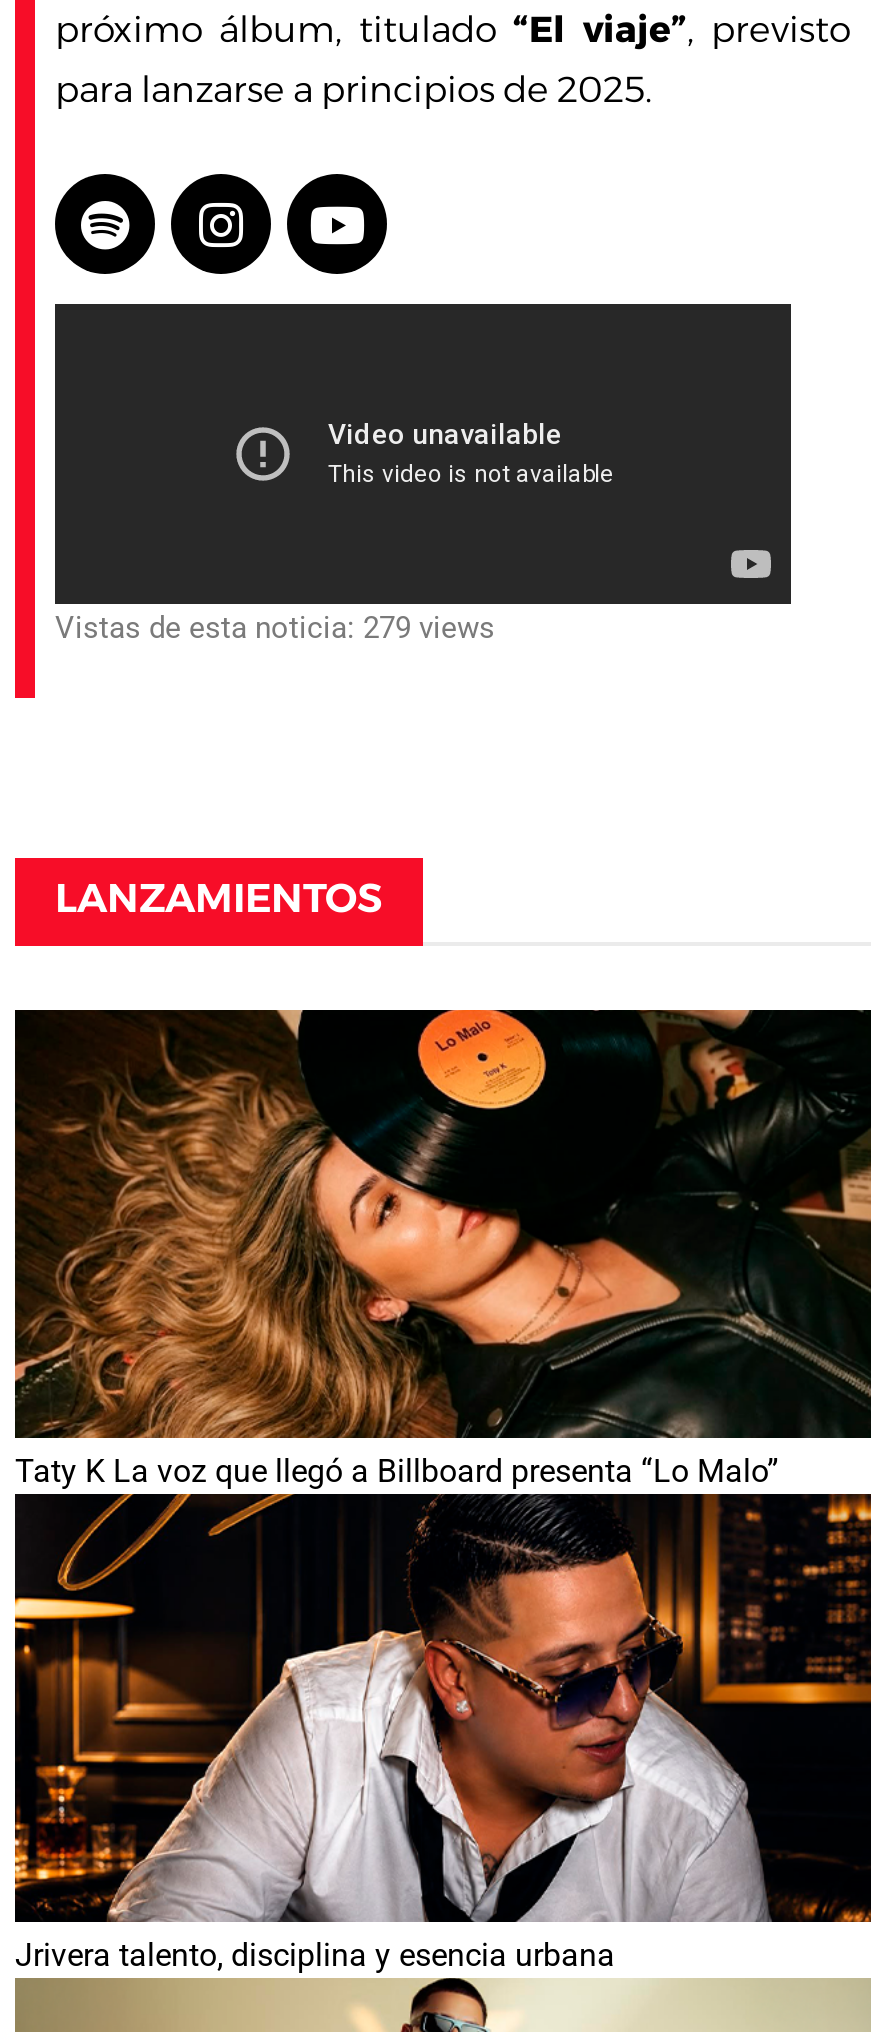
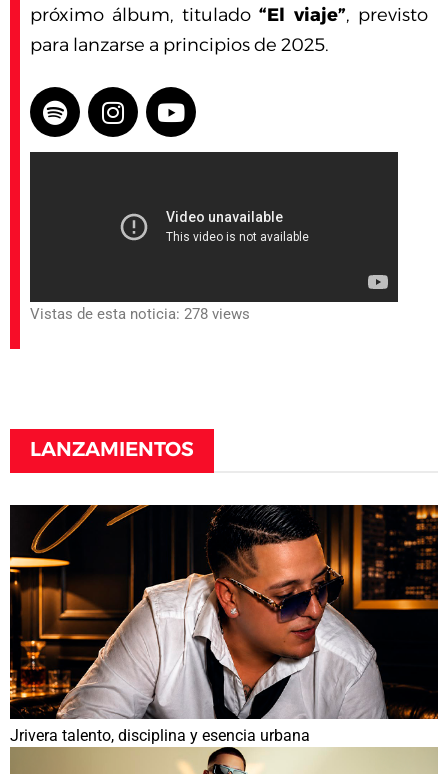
[55,611,495,647] Vistas de esta noticia: 279 views -> [30,305,250,323] Vistas de esta noticia: 278 views
[13,1008,873,1491] [image] | Taty K La voz que llegó a Billboard presenta “Lo Malo” -> none

